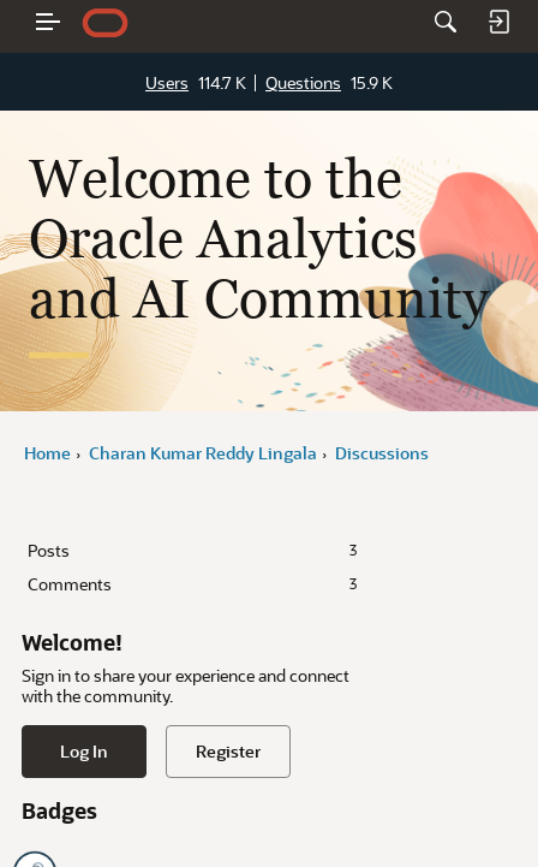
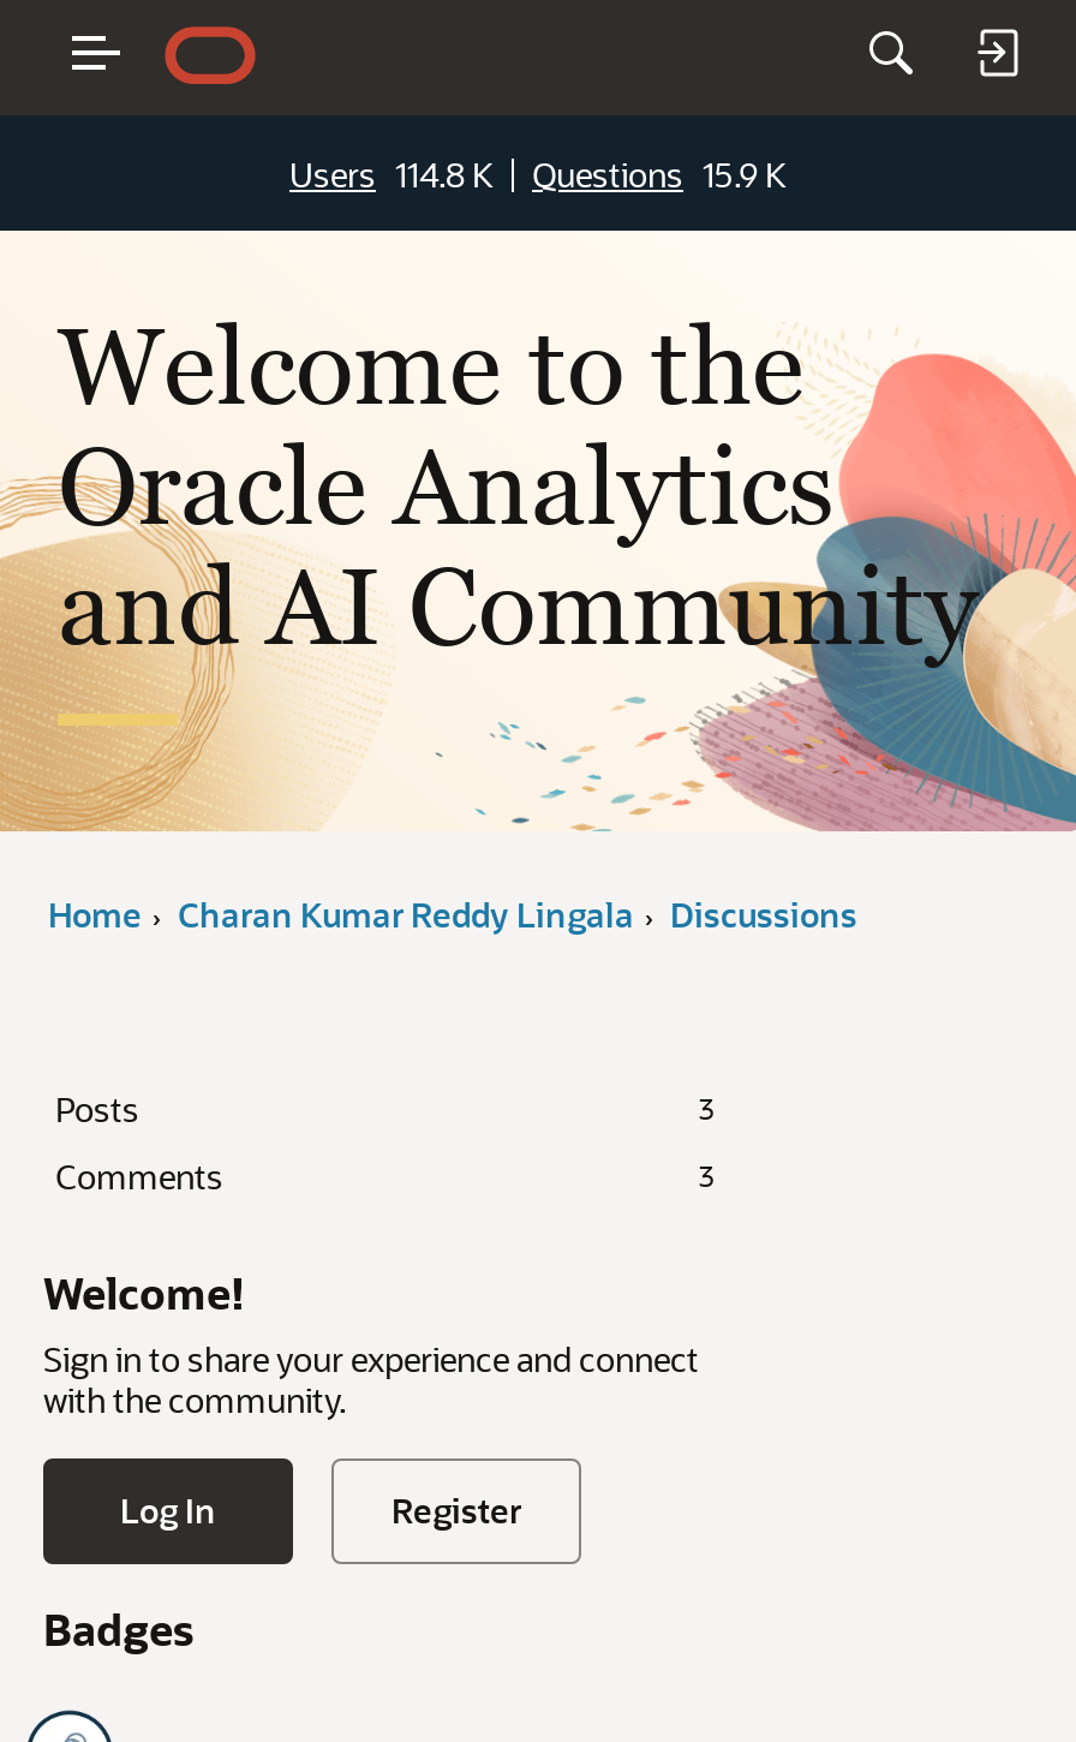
[145,70,393,93] Users 114.7 K Questions 15.9 K -> [289,150,787,196] Users 114.8 K Questions 15.9 K

